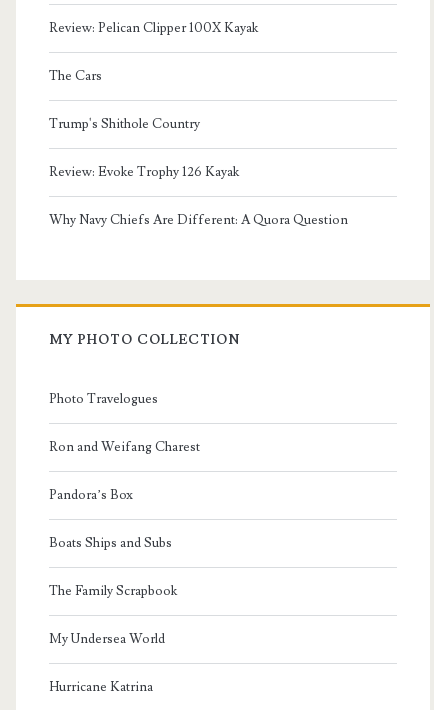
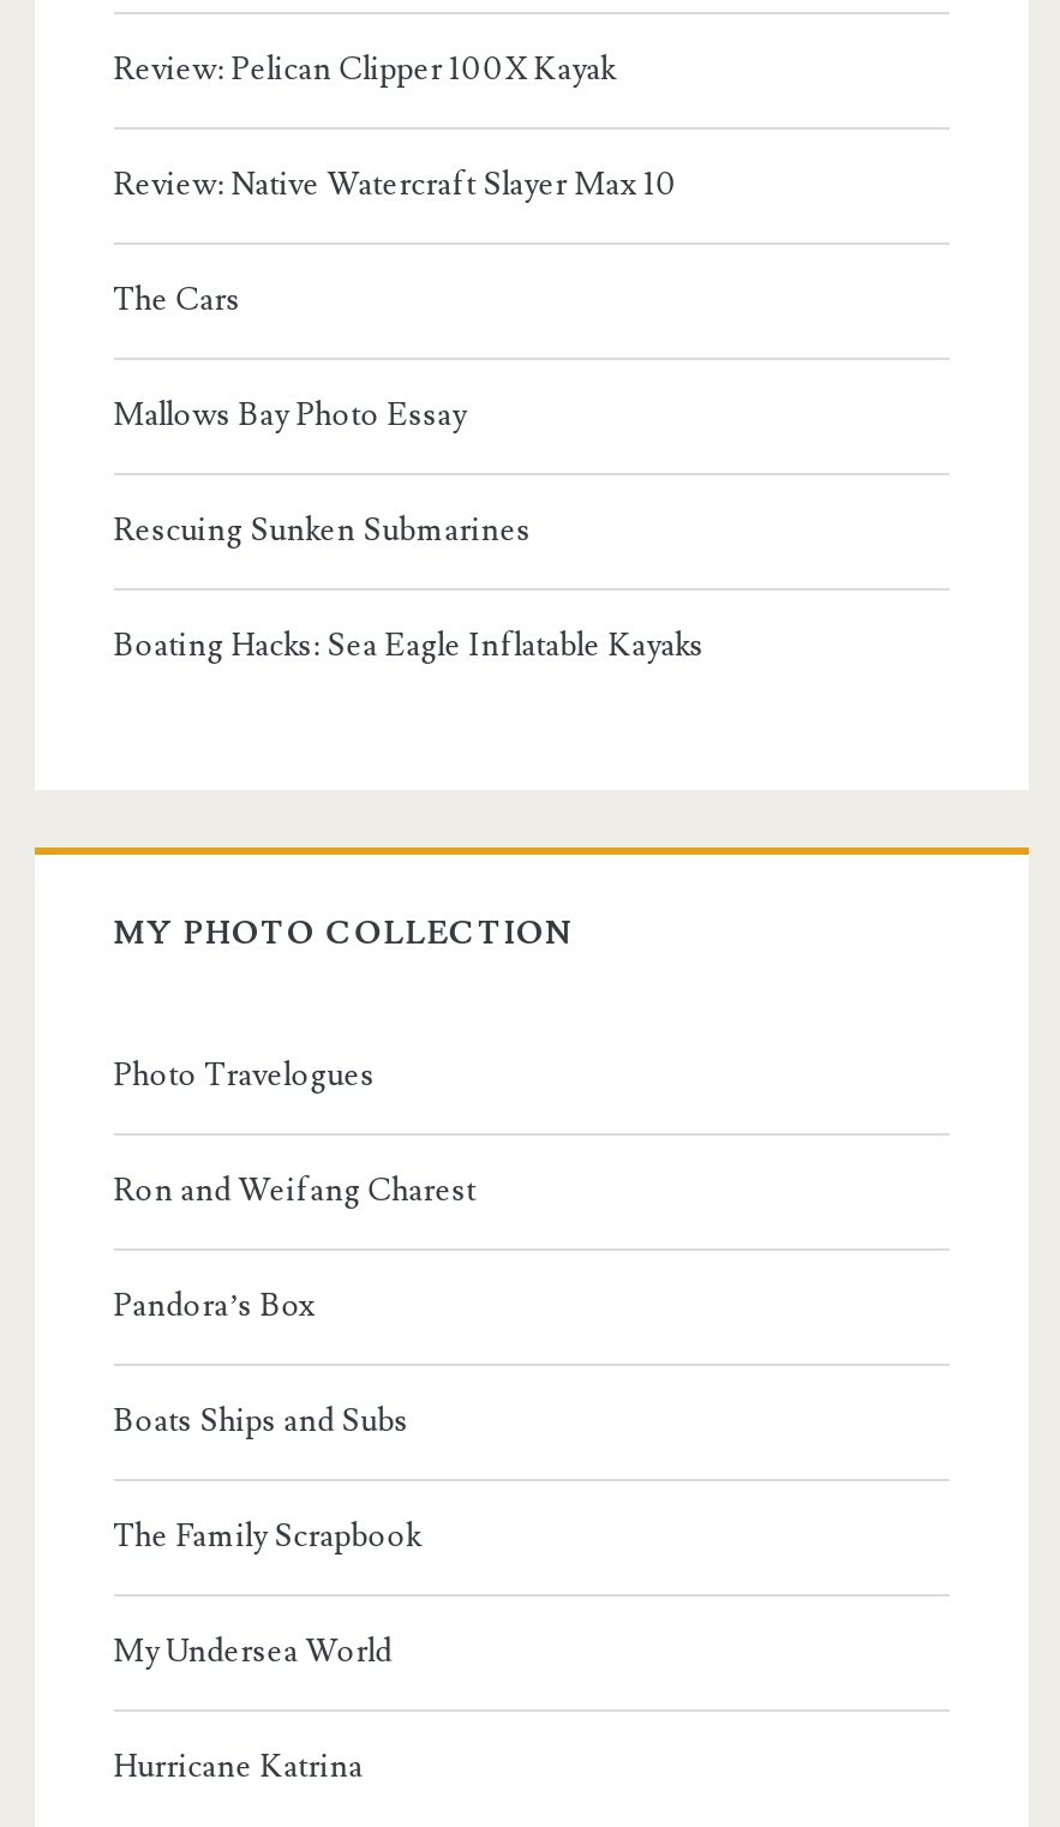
none -> [114,165,678,204] Review: Native Watercraft Slayer Max 10
[49,116,200,132] Trump's Shithole Country -> [114,396,466,434] Mallows Bay Photo Essay
[49,164,239,180] Review: Evoke Trophy 126 Kayak -> [114,511,531,549] Rescuing Sunken Submarines
[49,212,348,228] Why Navy Chiefs Are Different: A Quora Question -> [114,626,704,665] Boating Hacks: Sea Eagle Inflatable Kayaks

